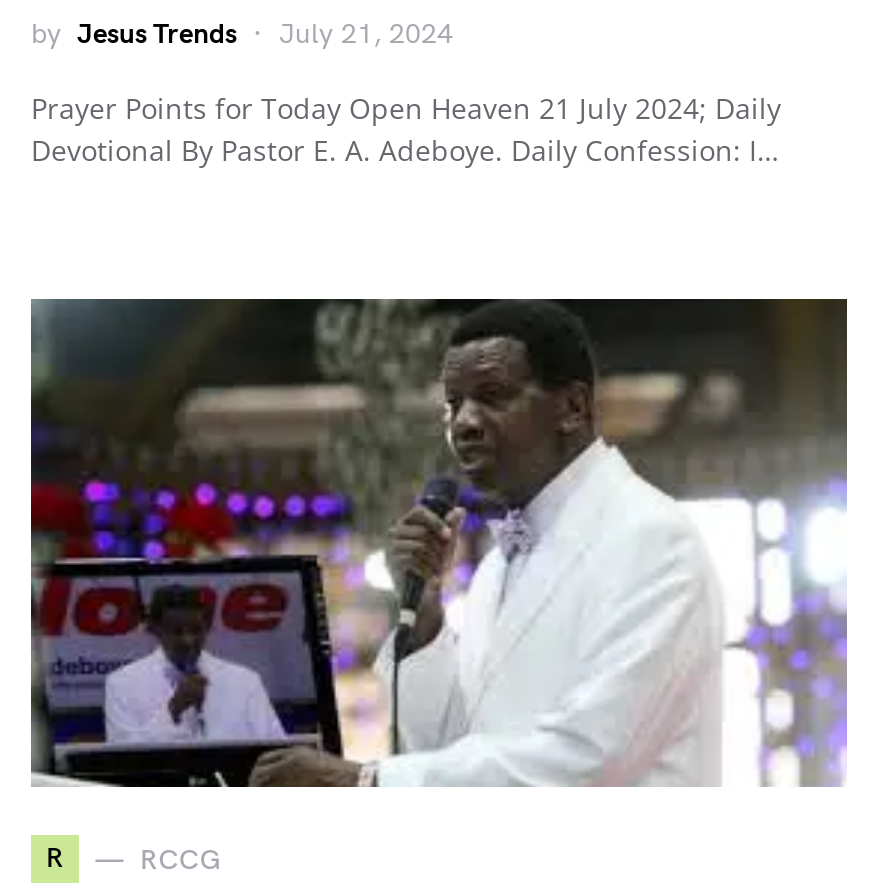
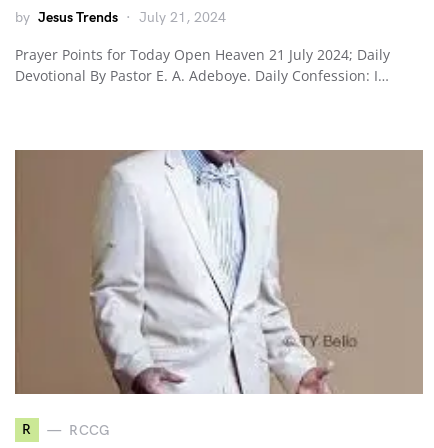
[29,297,847,789] [image] -> [14,149,424,395] [image]

